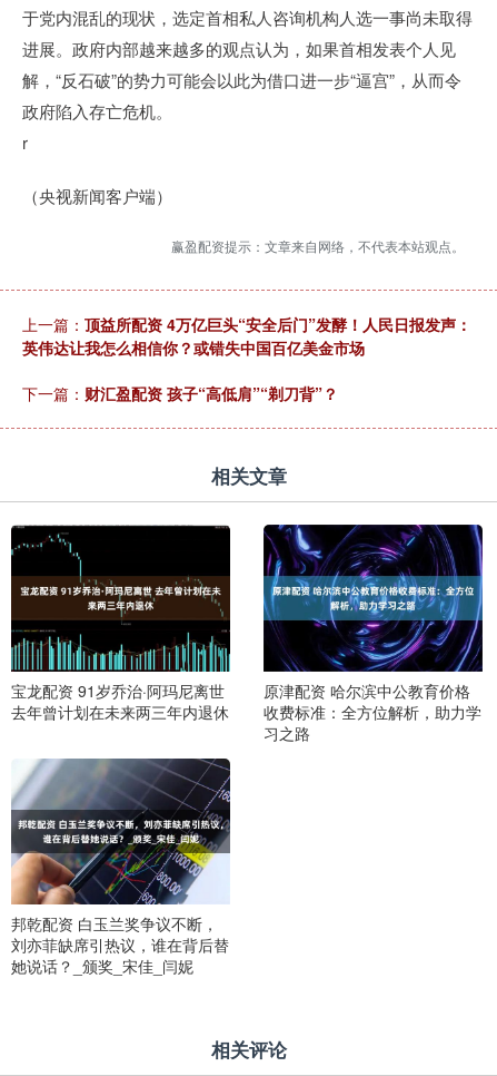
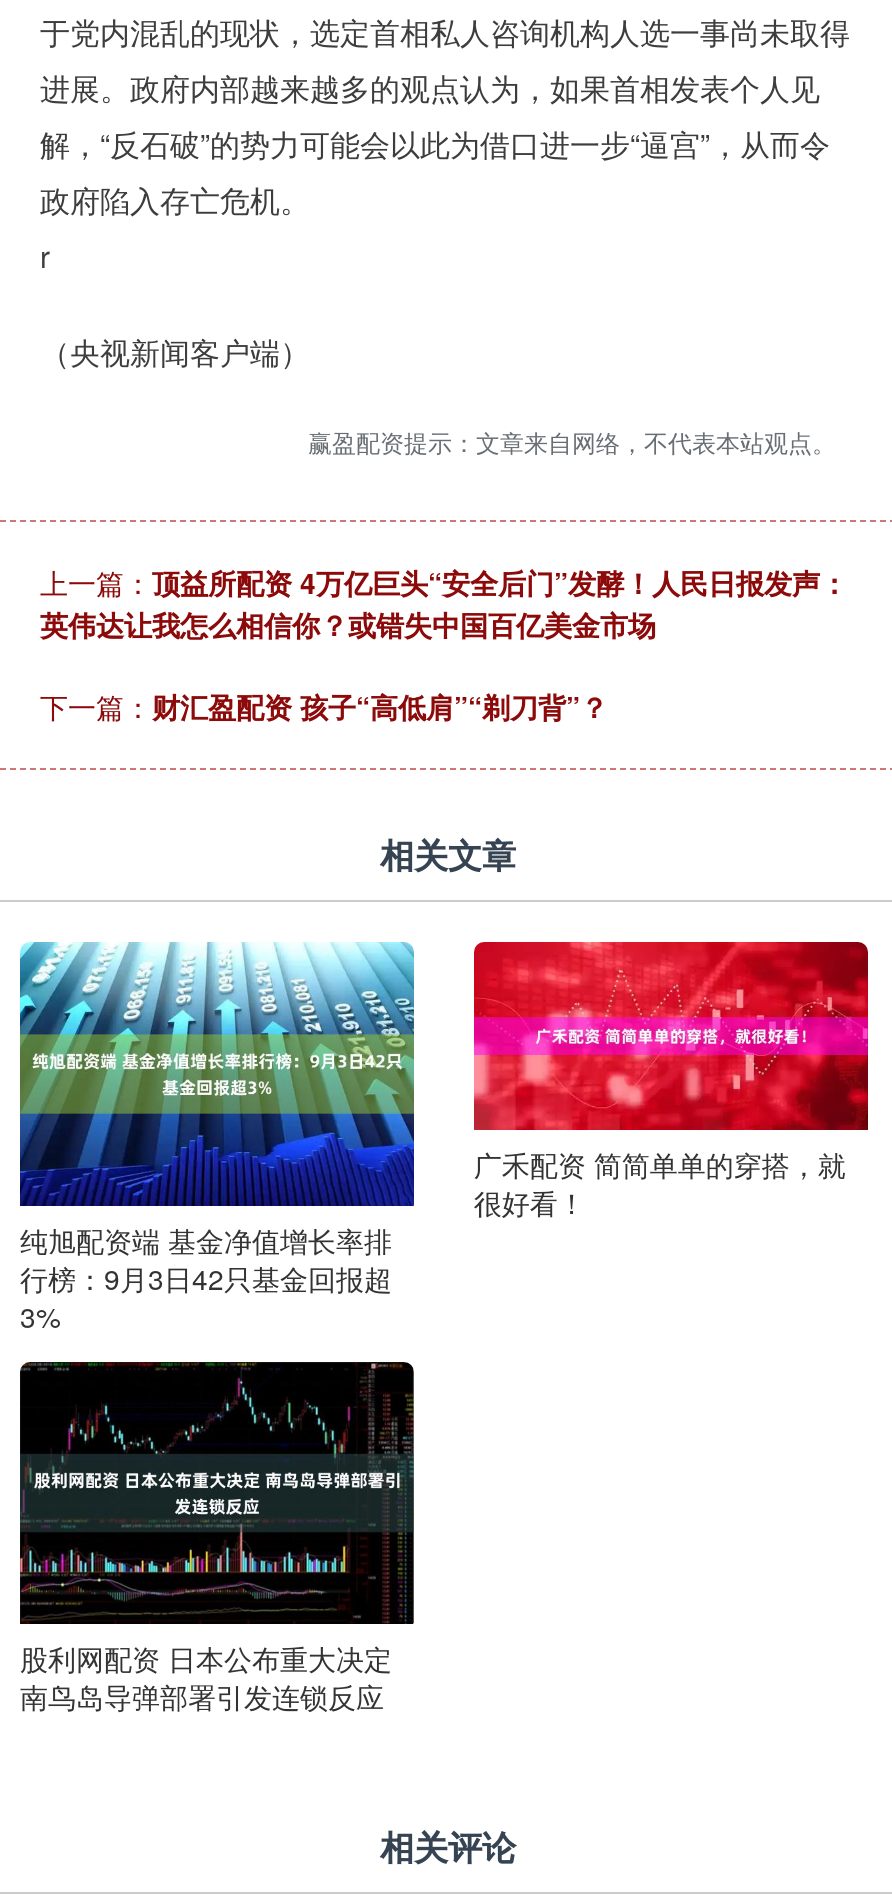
[10,525,231,722] [image] | 宝龙配资 91岁乔治·阿玛尼离世 | 去年曾计划在未来两三年内退休 -> [18,942,416,1335] [image] | 纯旭配资端 基金净值增长率排 | 行榜：9月3日42只基金回报超 | 3%
[262,524,484,629] [image] -> [472,940,870,1130] [image]
[263,679,481,744] 原津配资 哈尔滨中公教育价格 | 收费标准：全方位解析，助力学 | 习之路 -> [474,1144,846,1222] 广禾配资 简简单单的穿搭，就 | 很好看！
[11,757,231,977] [image] | 邦乾配资 白玉兰奖争议不断， | 刘亦菲缺席引热议，谁在背后替 | 她说话？_颁奖_宋佳_闫妮 -> [18,1360,416,1716] [image] | 股利网配资 日本公布重大决定 | 南鸟岛导弹部署引发连锁反应

